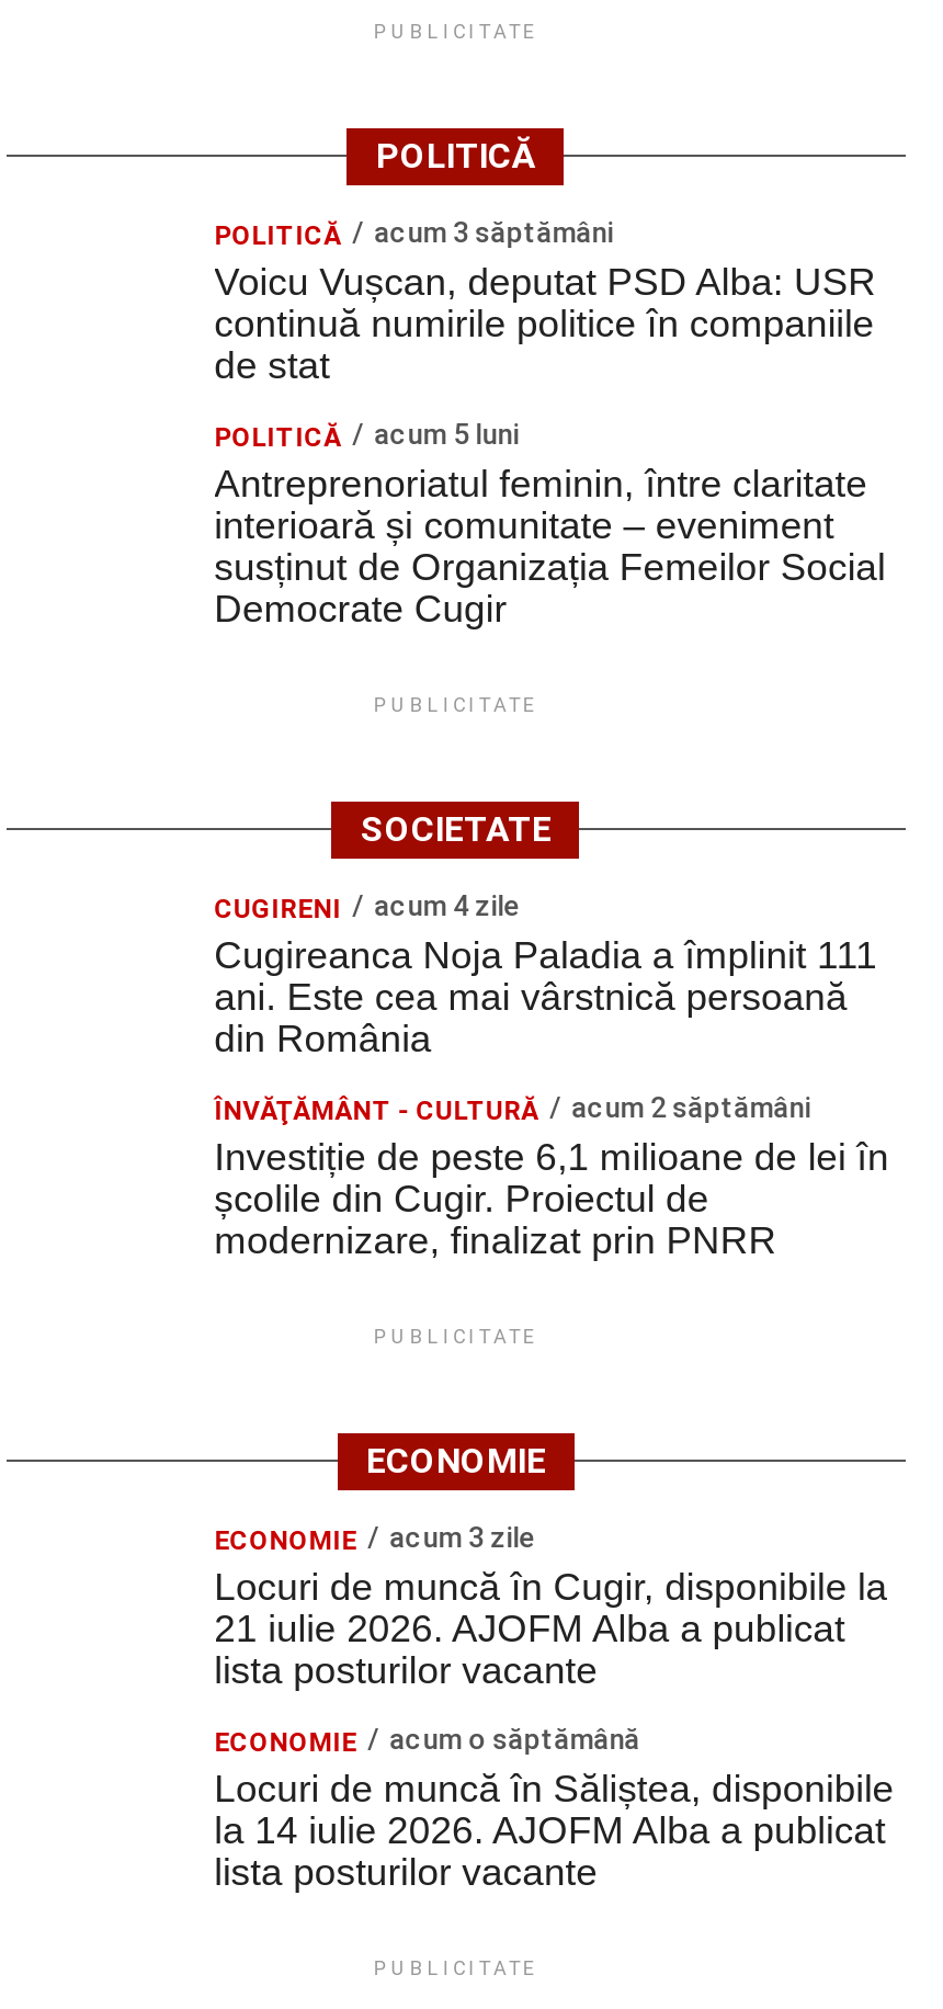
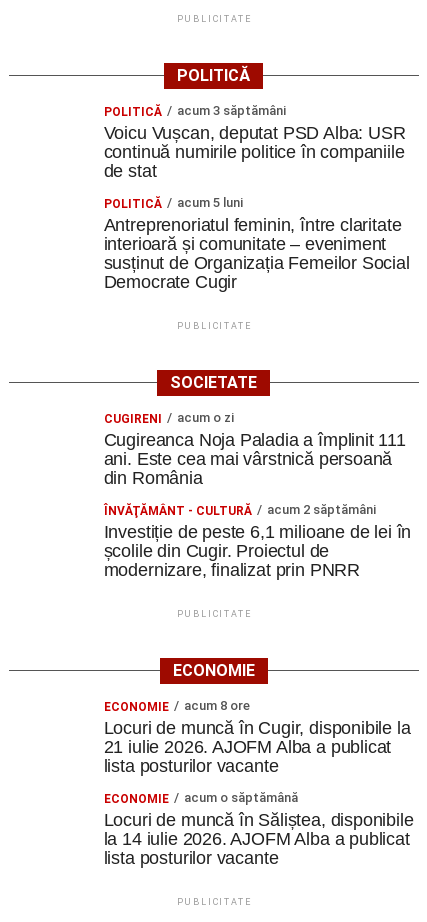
[374,889,519,922] acum 4 zile -> [177,410,234,425] acum o zi
[214,1521,534,1556] ECONOMIE acum 3 zile -> [104,698,250,714] ECONOMIE acum 8 ore

